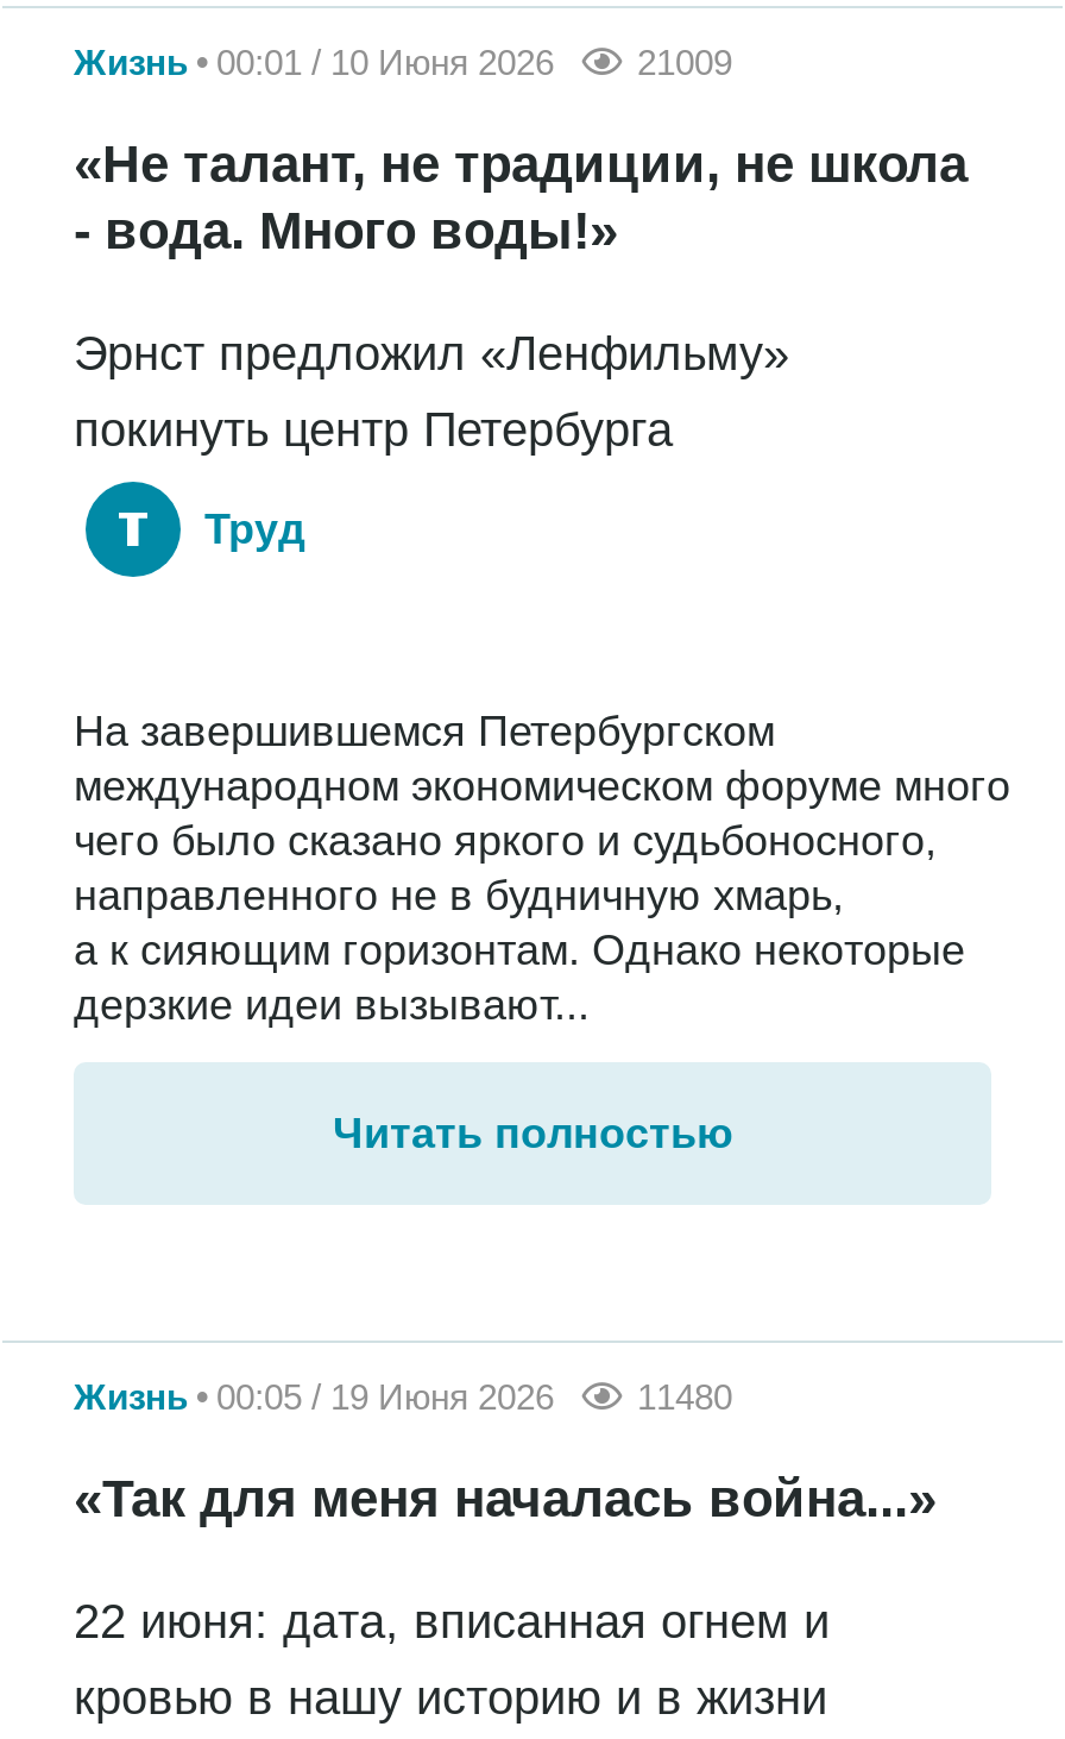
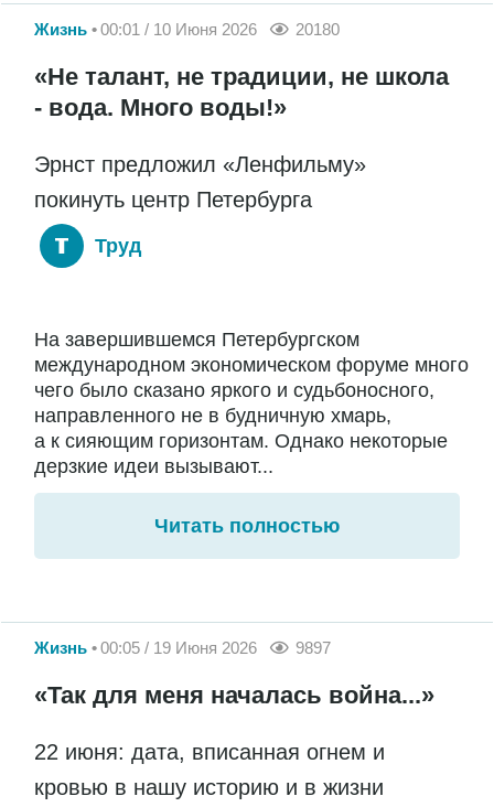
[637,42,732,83] 21009 -> [296,20,340,39] 20180
[637,1377,732,1418] 11480 -> [296,639,331,658] 9897

